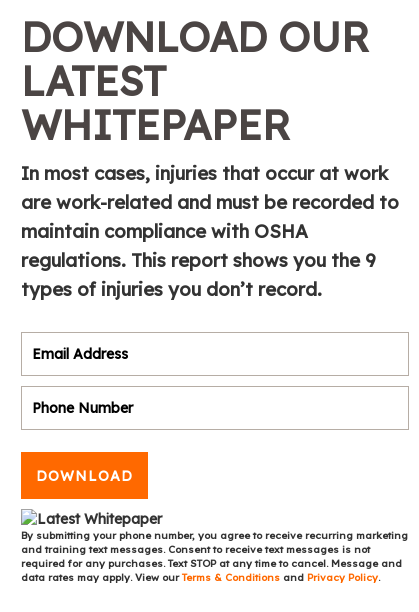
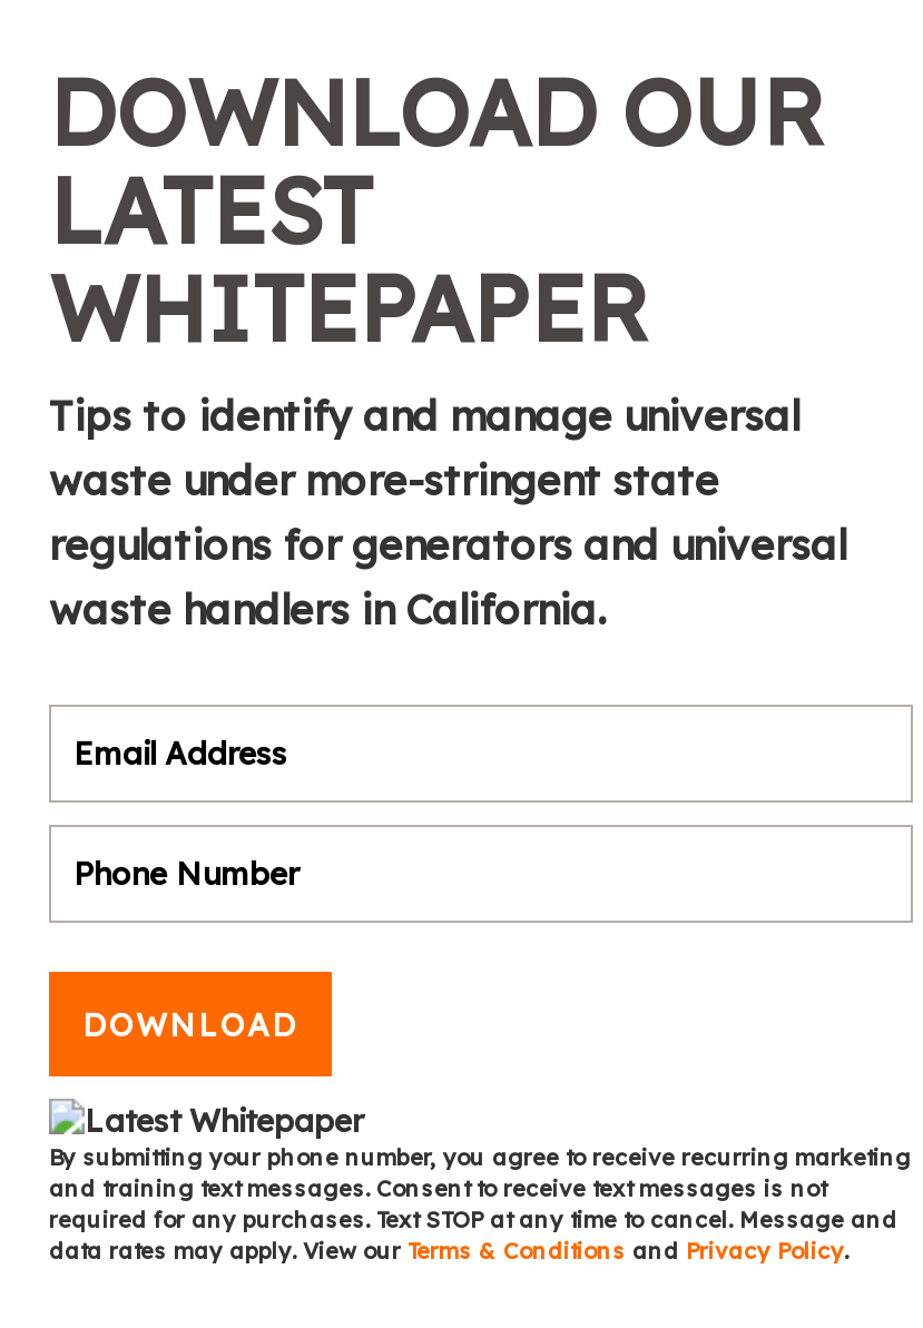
[21,162,399,301] In most cases, injuries that occur at work | are work-related and must be recorded to | maintain compliance with OSHA | regulations. This report shows you the 9 | types of injuries you don’t record. -> [49,391,846,636] Tips to identify and manage universal | waste under more-stringent state | regulations for generators and universal | waste handlers in California.

